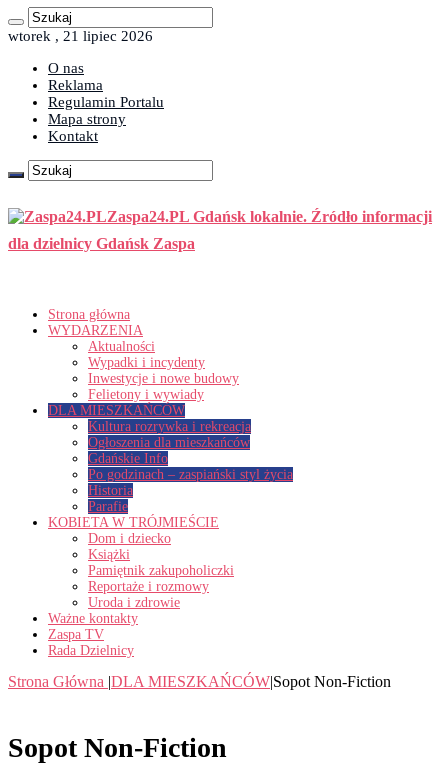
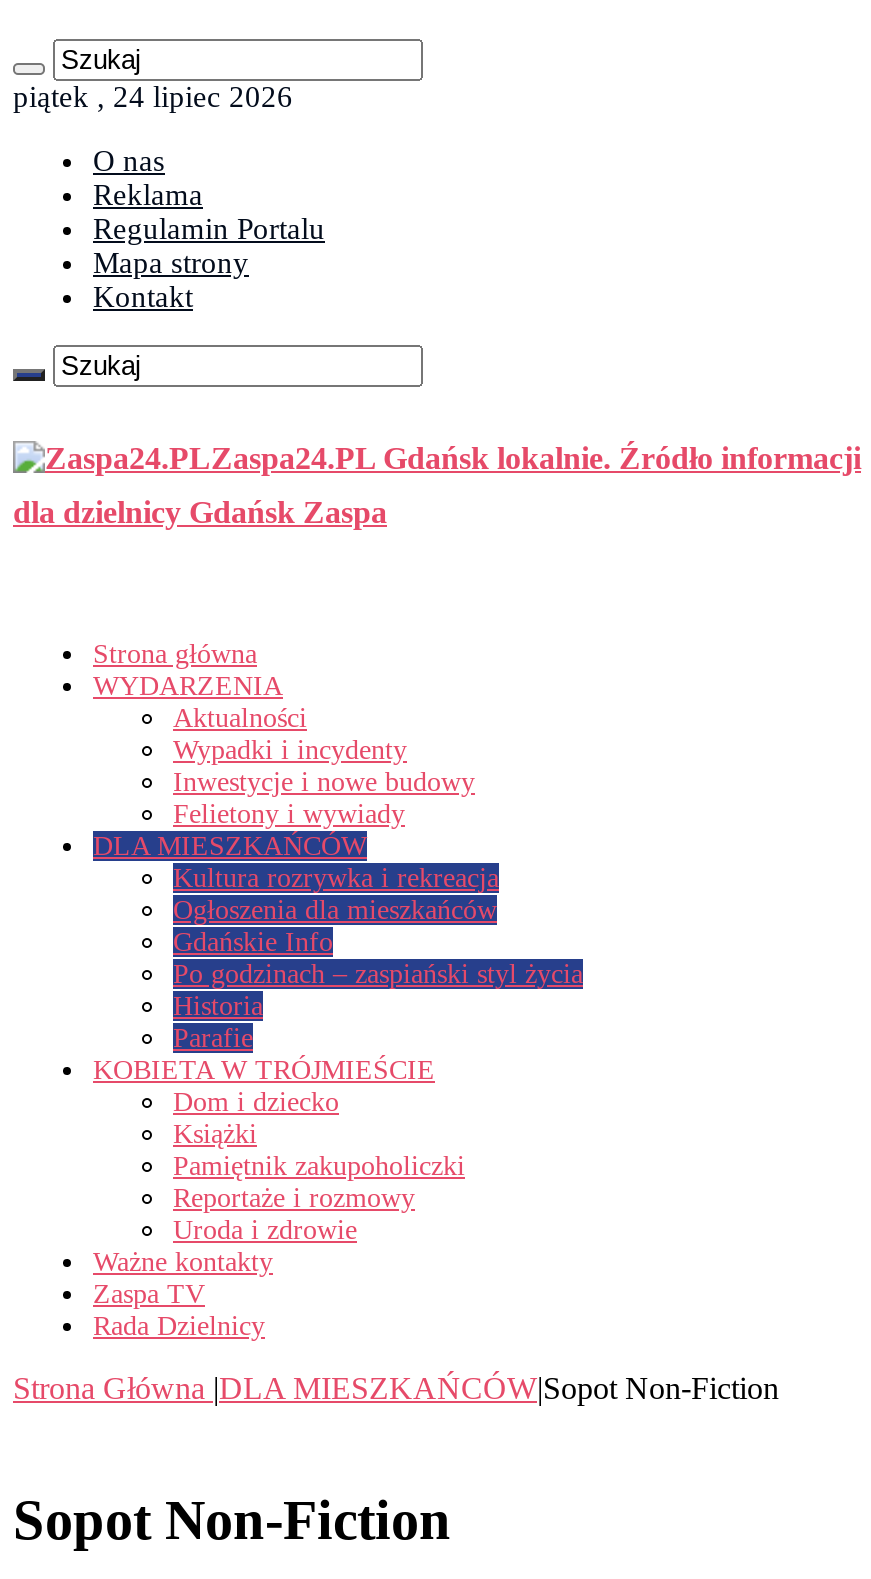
[8,28,153,44] wtorek , 21 lipiec 2026 -> [13,81,293,113] piątek , 24 lipiec 2026

